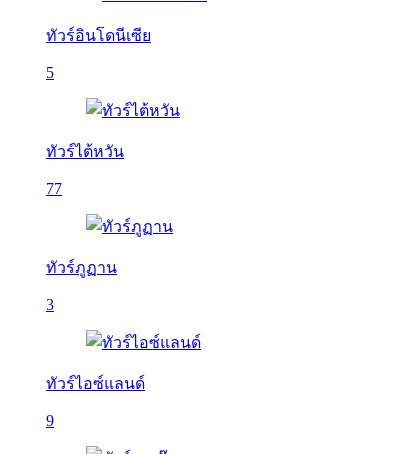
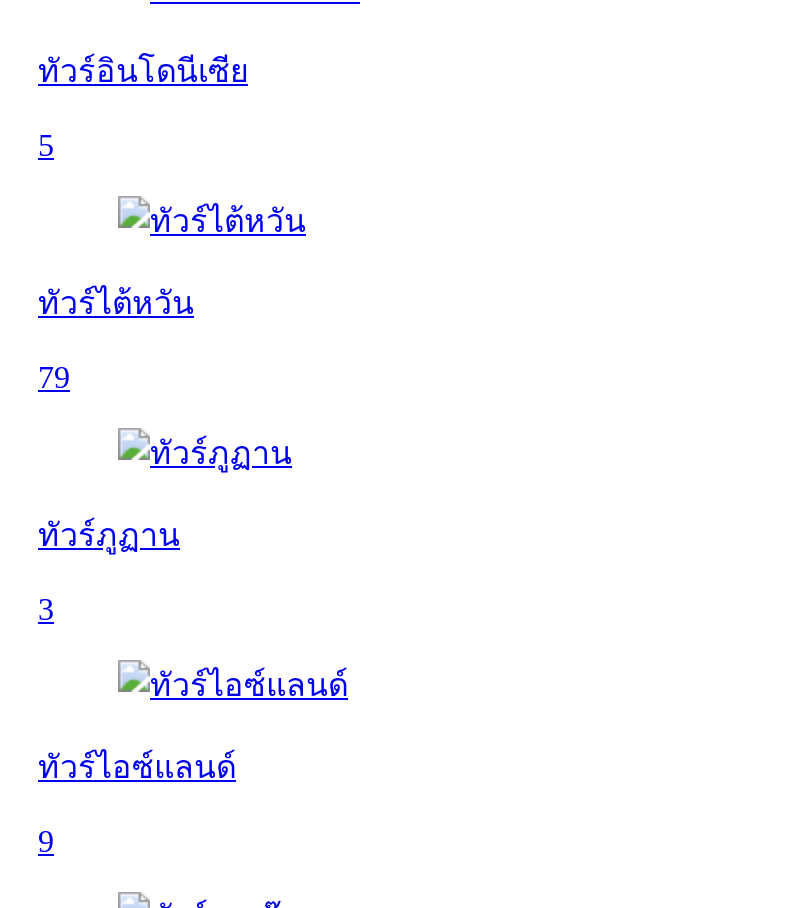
[46,180,62,197] 77 -> [38,360,70,394] 79

